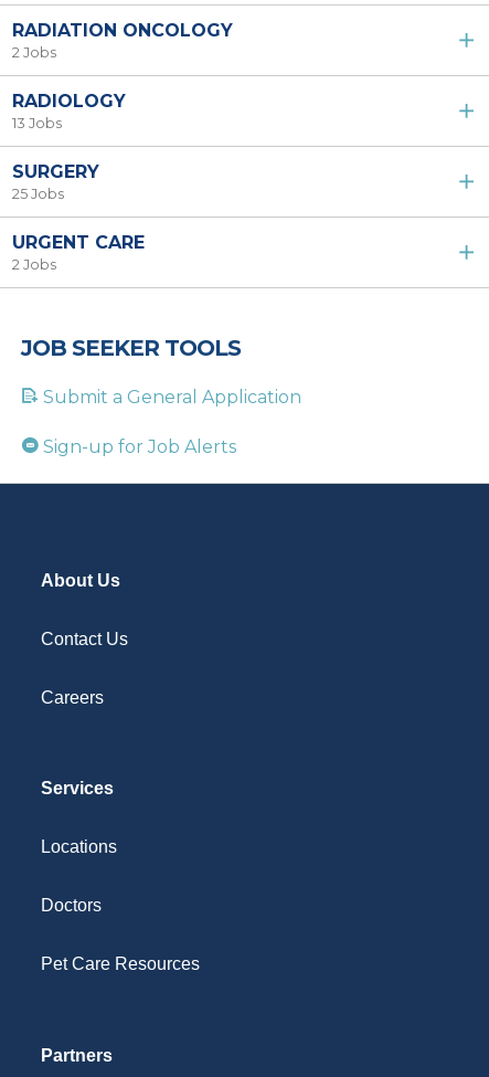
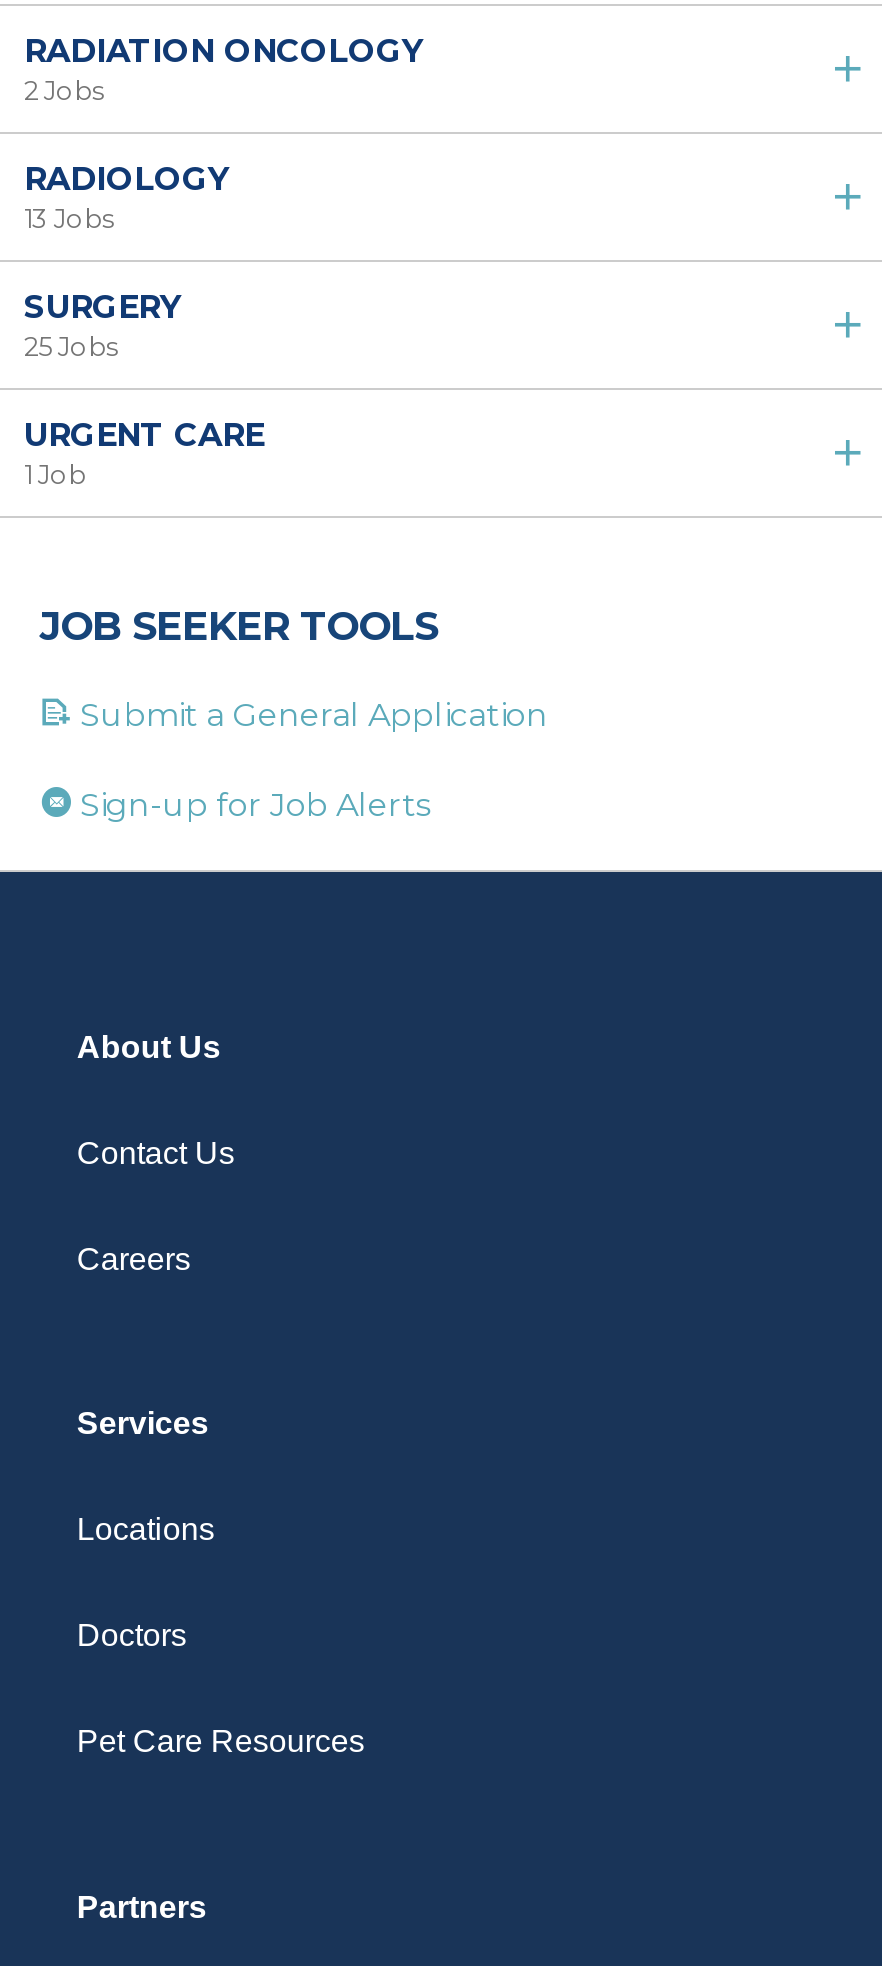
[12,256,56,273] 2 Jobs -> [24,460,86,490] 1 Job

